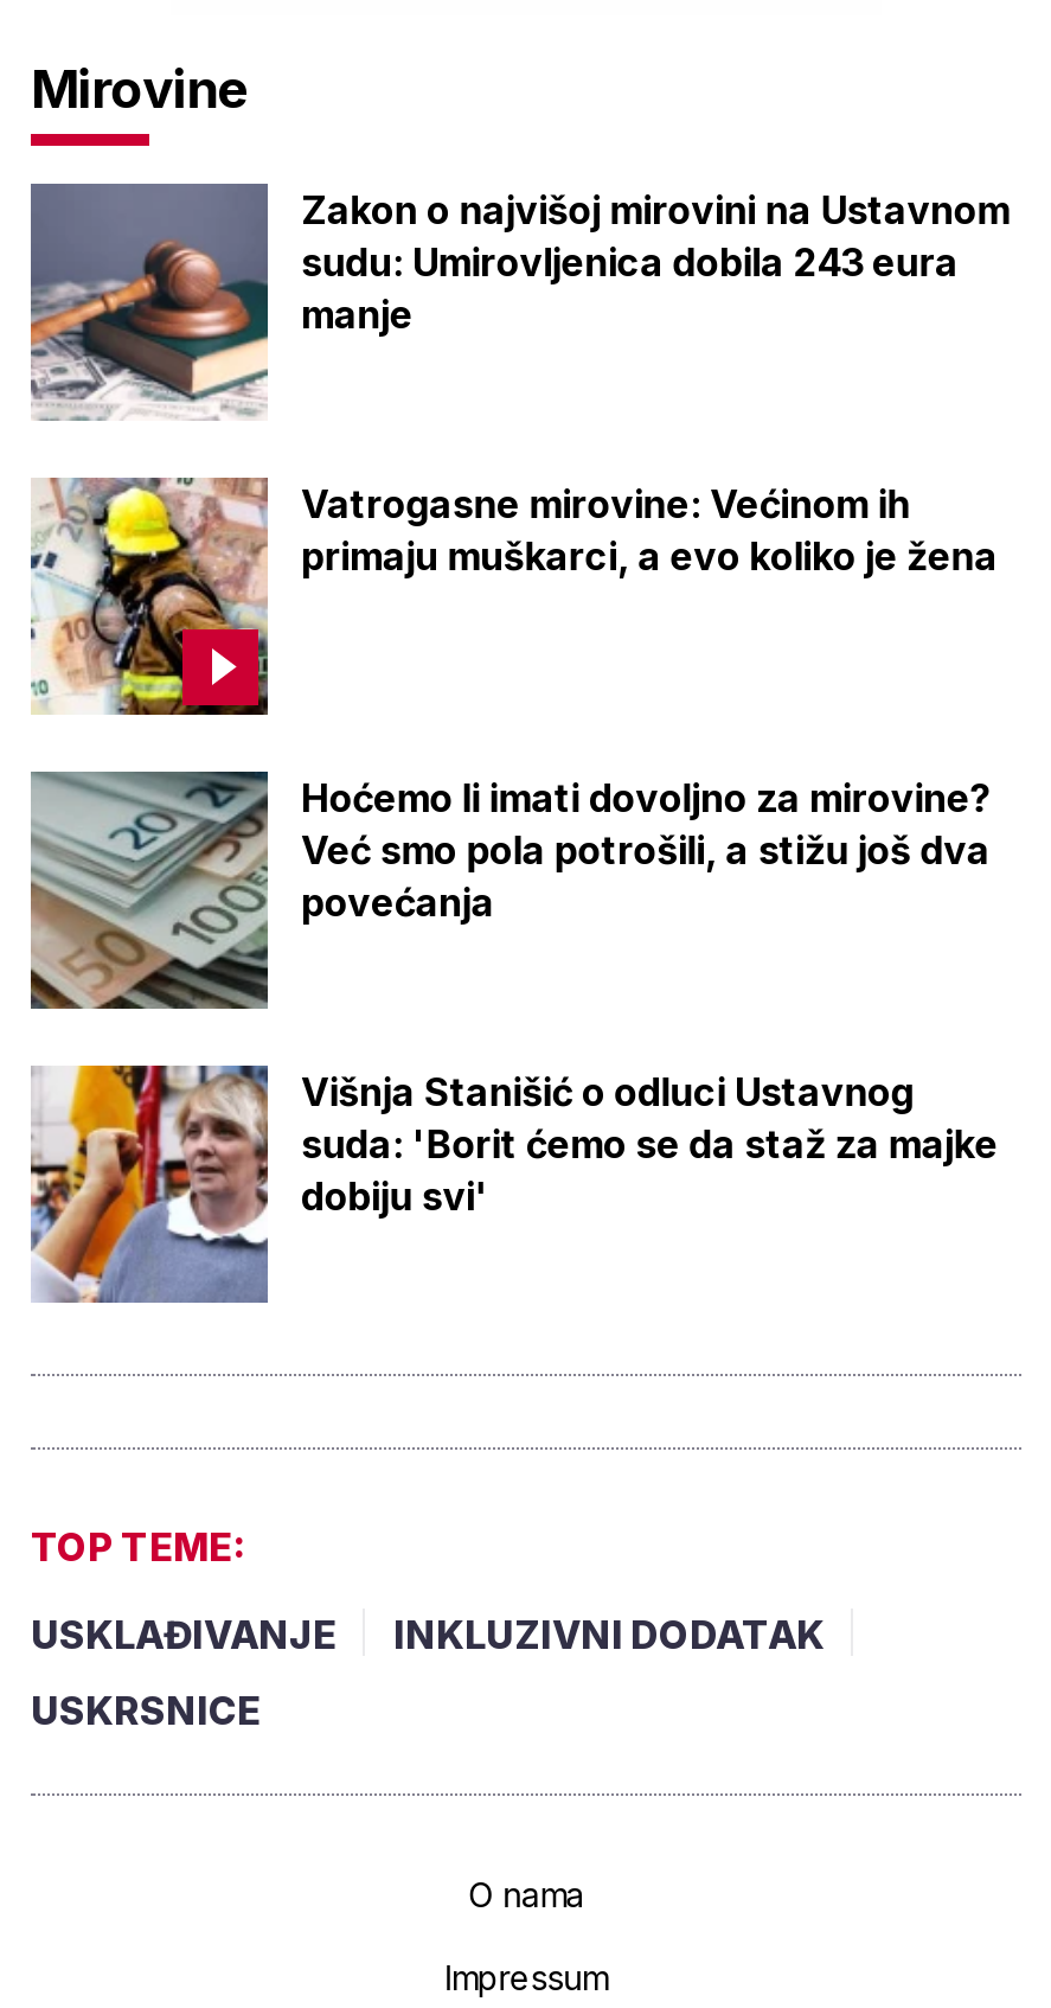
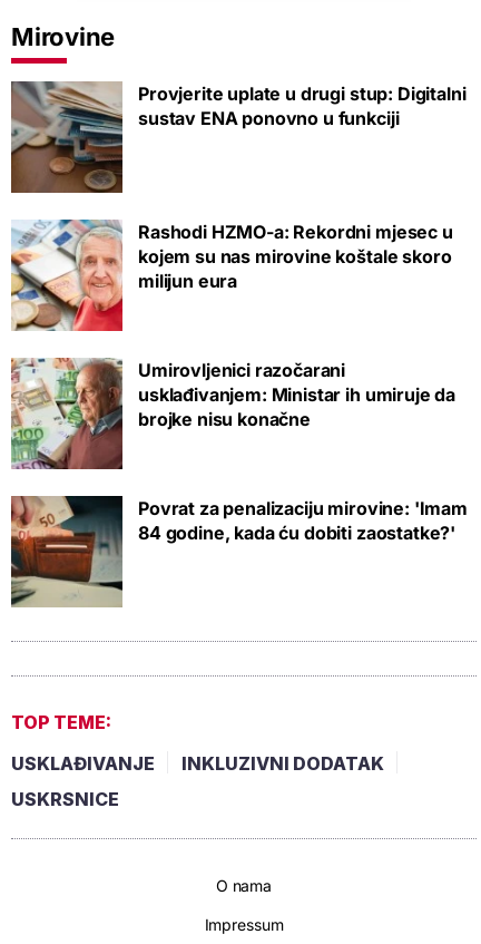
[28,184,1010,423] [image] | Zakon o najvišoj mirovini na Ustavnom | sudu: Umirovljenica dobila 243 eura | manje -> [10,81,466,194] [image] | Provjerite uplate u drugi stup: Digitalni | sustav ENA ponovno u funkciji
[31,475,997,717] [image] | Vatrogasne mirovine: Većinom ih | primaju muškarci, a evo koliko je žena -> [10,218,453,332] [image] | Rashodi HZMO-a: Rekordni mjesec u | kojem su nas mirovine koštale skoro | milijun eura
[28,769,991,1011] [image] | Hoćemo li imati dovoljno za mirovine? | Već smo pola potrošili, a stižu još dva | povećanja -> [11,357,456,470] [image] | Umirovljenici razočarani | usklađivanjem: Ministar ih umiruje da | brojke nisu konačne
[28,1063,998,1305] [image] | Višnja Stanišić o odluci Ustavnog | suda: 'Borit ćemo se da staž za majke | dobiju svi' -> [10,495,468,607] [image] | Povrat za penalizaciju mirovine: 'Imam | 84 godine, kada ću dobiti zaostatke?'

